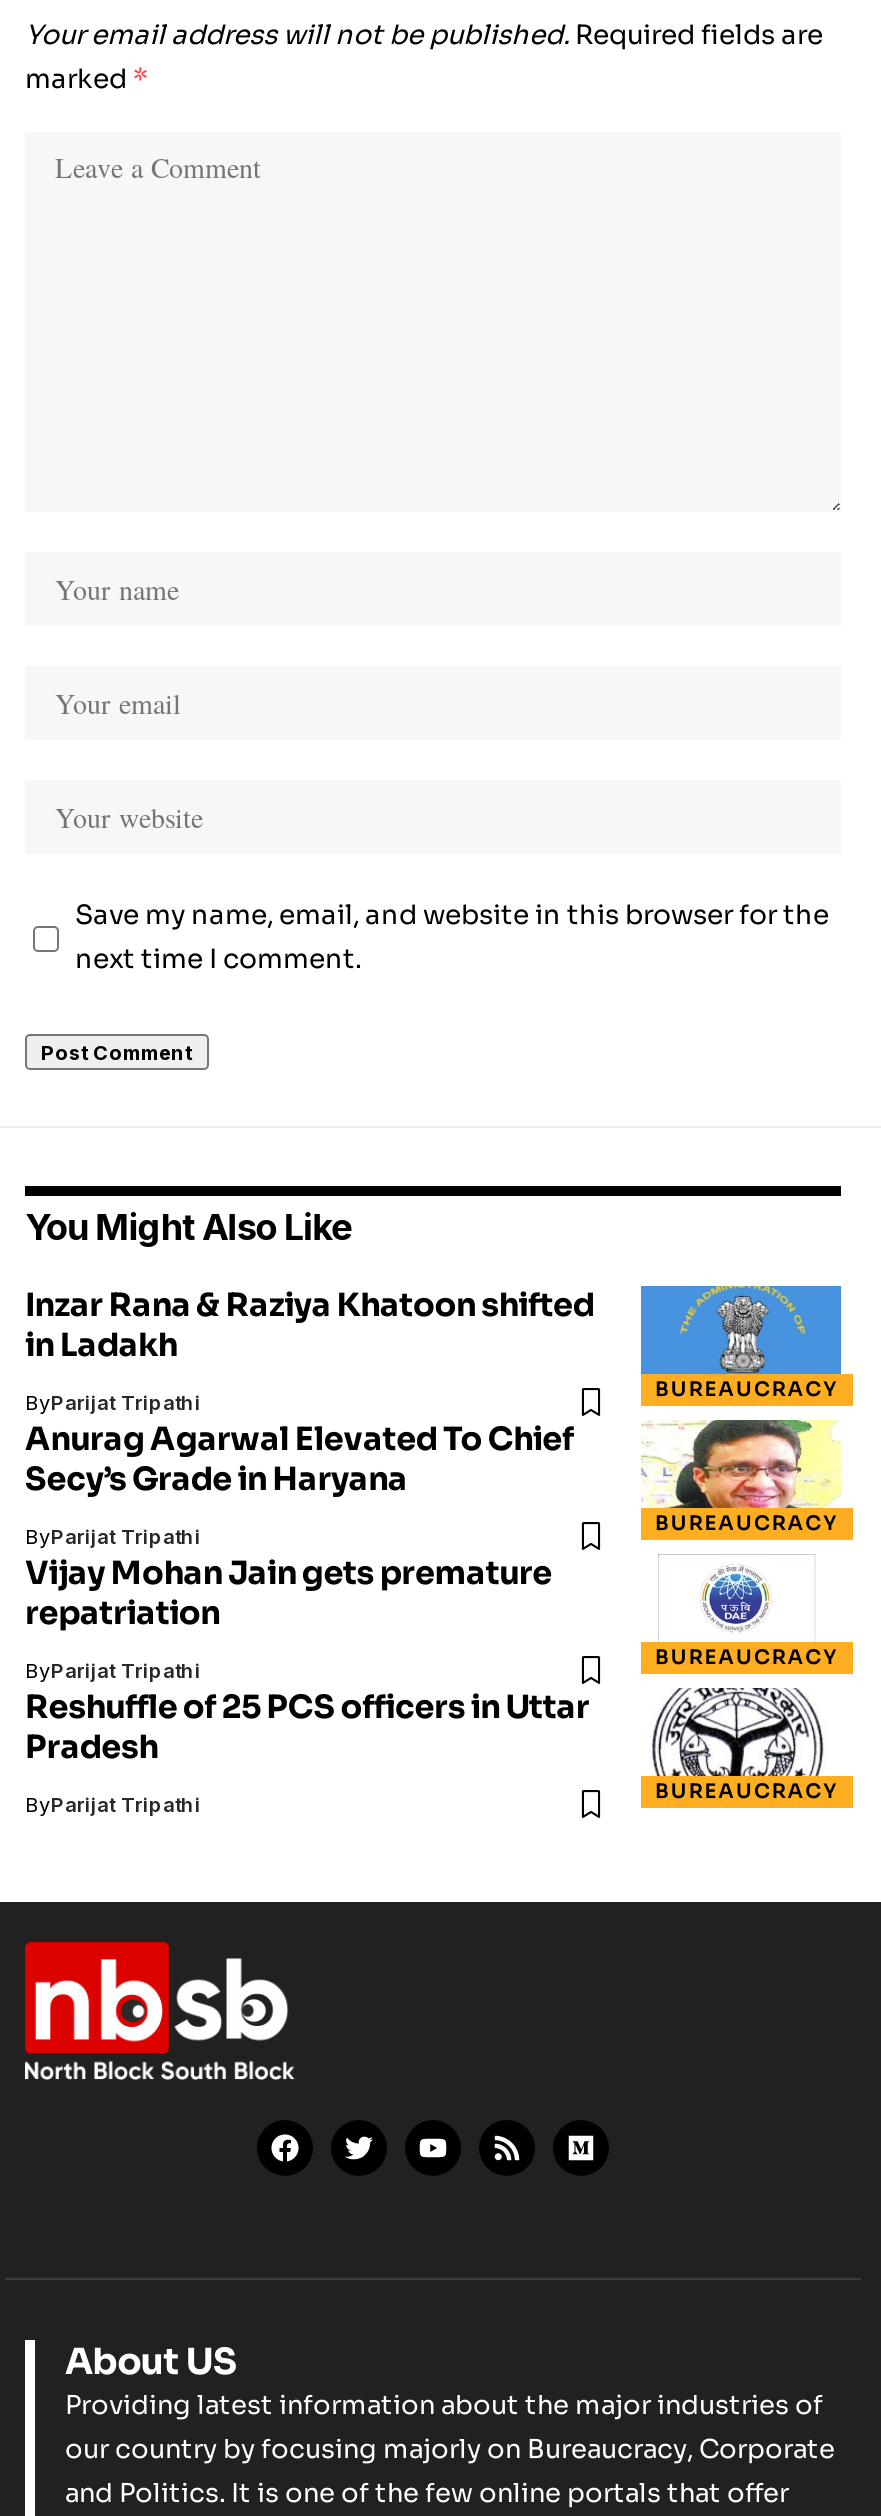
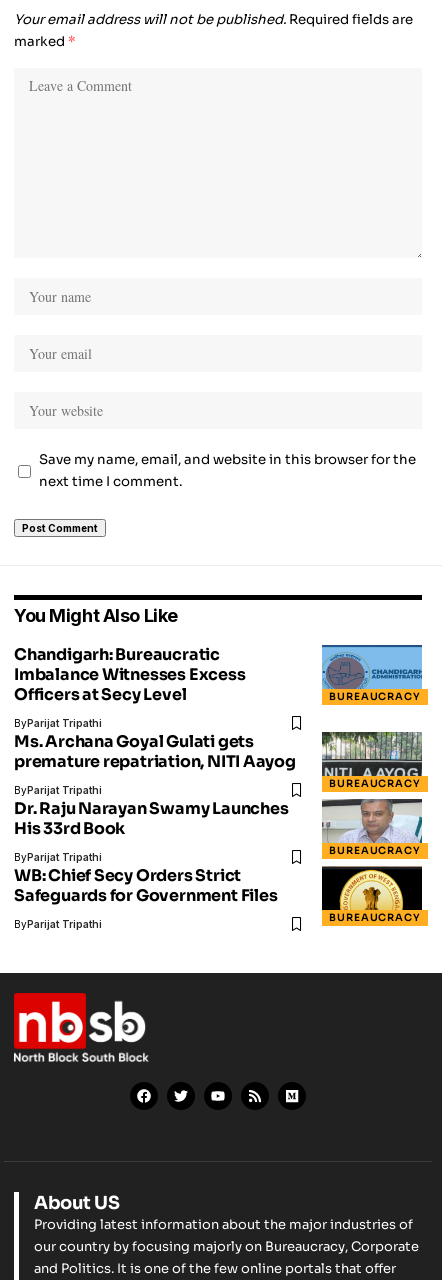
[25,1284,594,1366] Inzar Rana & Raziya Khatoon shifted | in Ladakh -> [14,644,245,705] Chandigarh: Bureaucratic | Imbalance Witnesses Excess | Officers at Secy Level
[643,1284,839,1372] [image] -> [322,644,422,689] [image]
[25,1418,841,1510] [image] | Anurag Agarwal Elevated To Chief | Secy’s Grade in Haryana -> [14,712,423,777] [image] | Ms. Archana Goyal Gulati gets | premature repatriation, NITI Aayog
[25,1552,552,1634] Vijay Mohan Jain gets premature | repatriation -> [14,798,288,839] Dr. Raju Narayan Swamy Launches | His 33rd Book
[641,1554,841,1642] [image] -> [321,798,423,843] [image]
[25,1686,589,1768] Reshuffle of 25 PCS officers in Uttar | Pradesh -> [14,865,277,906] WB: Chief Secy Orders Strict | Safeguards for Government Files
[641,1688,841,1778] [image] -> [321,865,423,911] [image]

